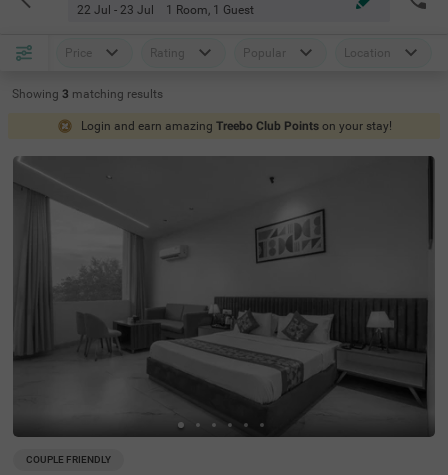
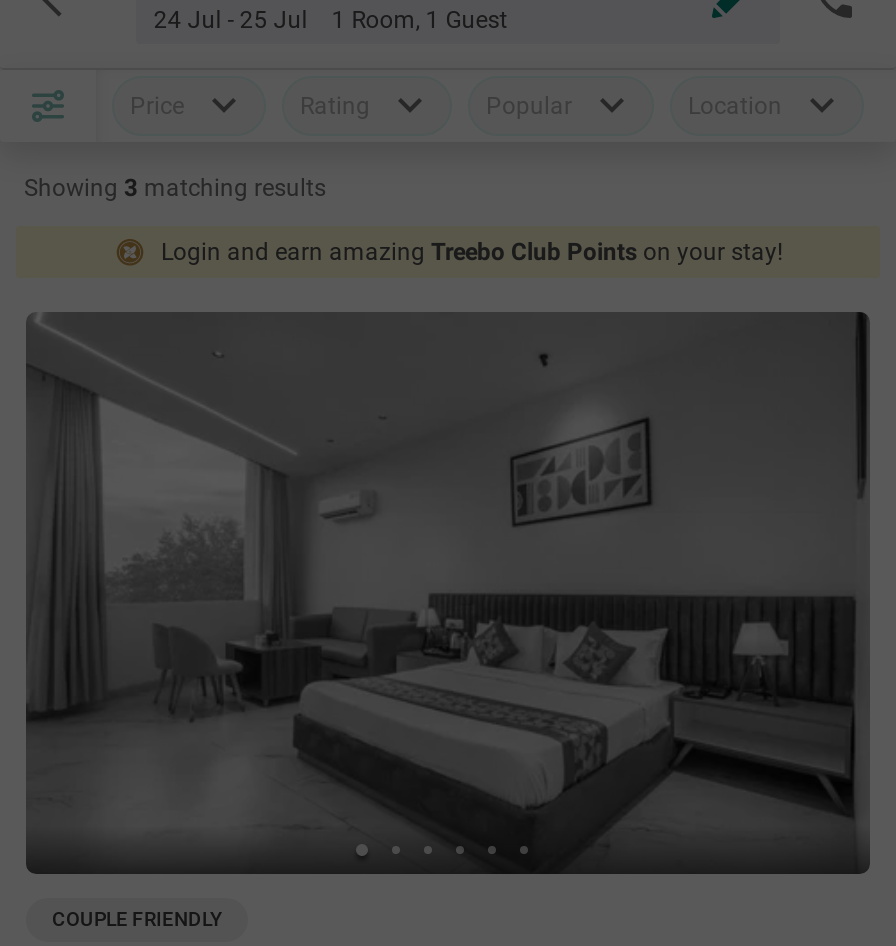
[77,3,254,17] 22 Jul - 23 Jul 1 Room, 1 Guest -> [154,6,508,34] 24 Jul - 25 Jul 1 Room, 1 Guest

